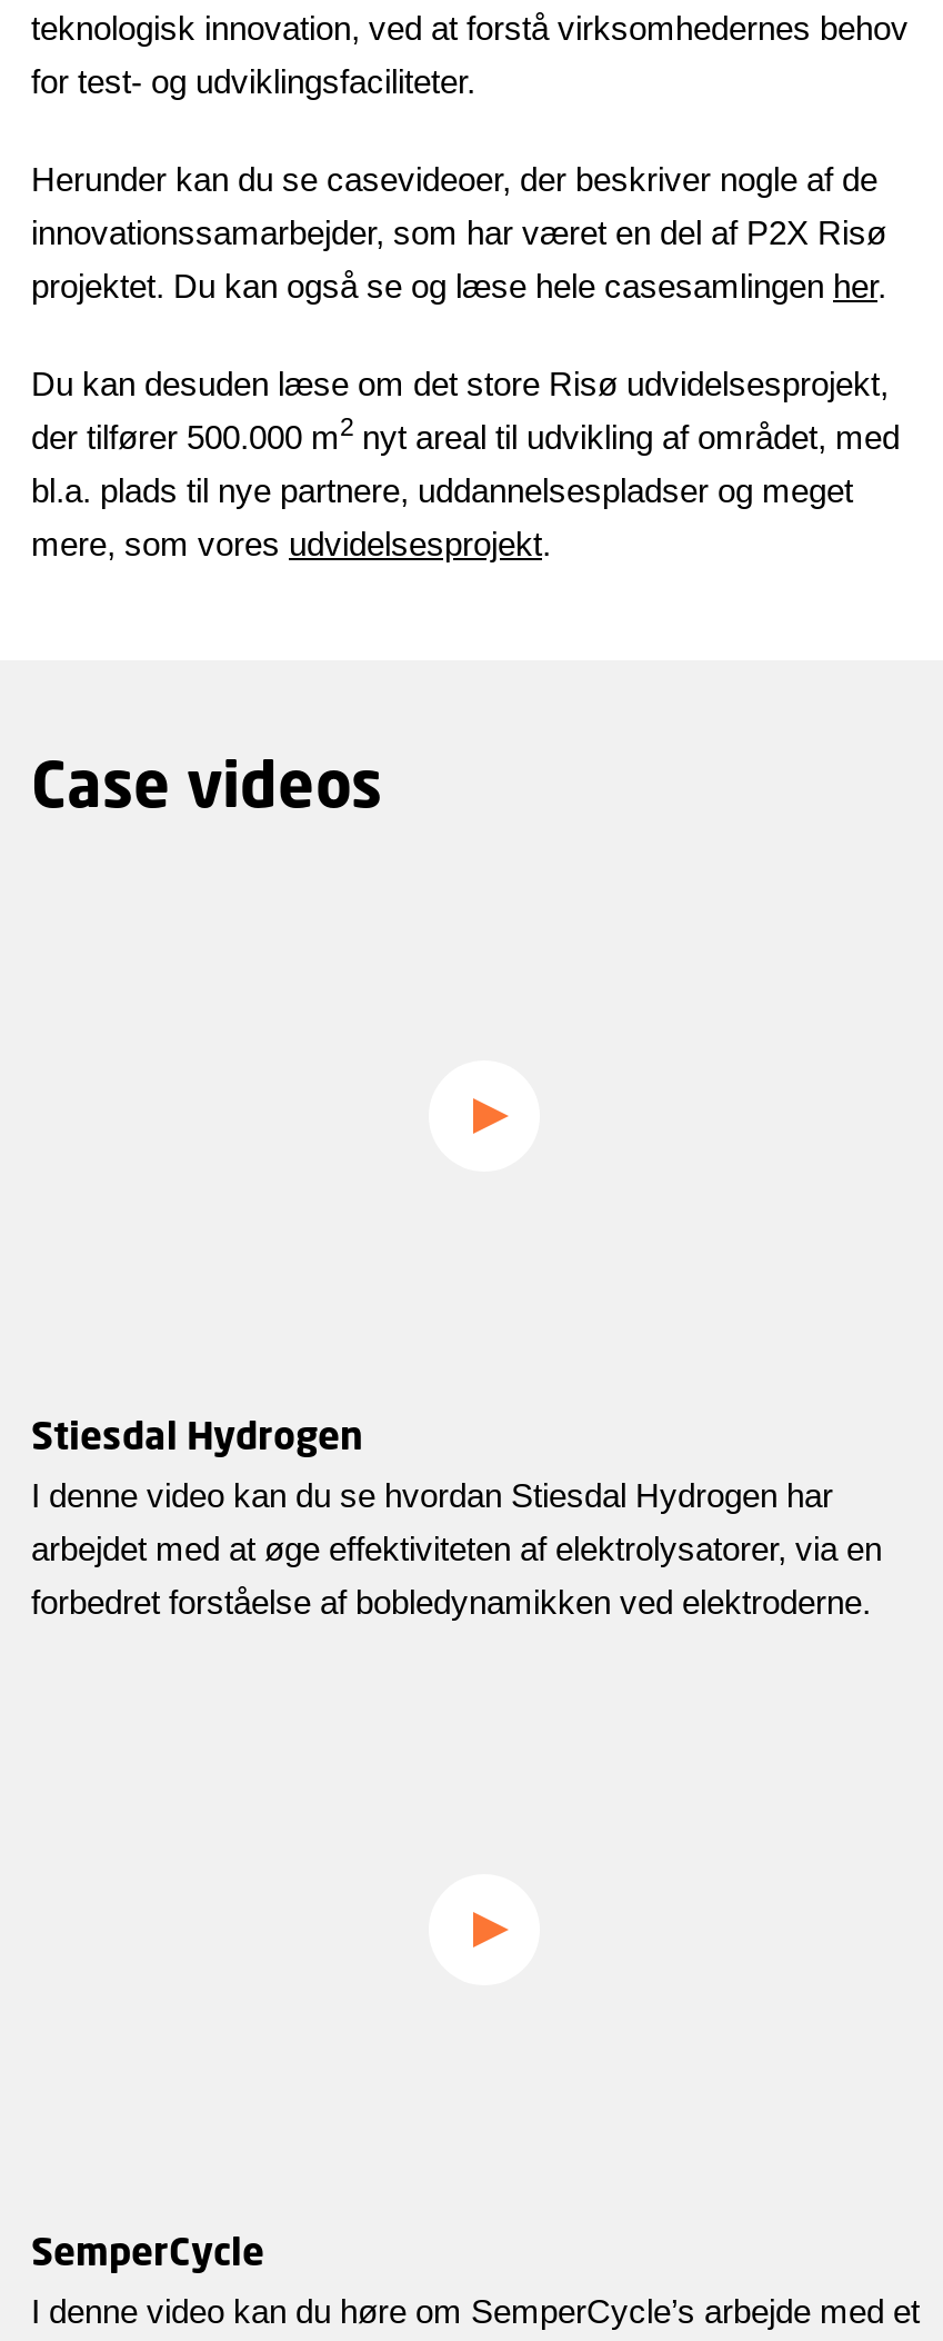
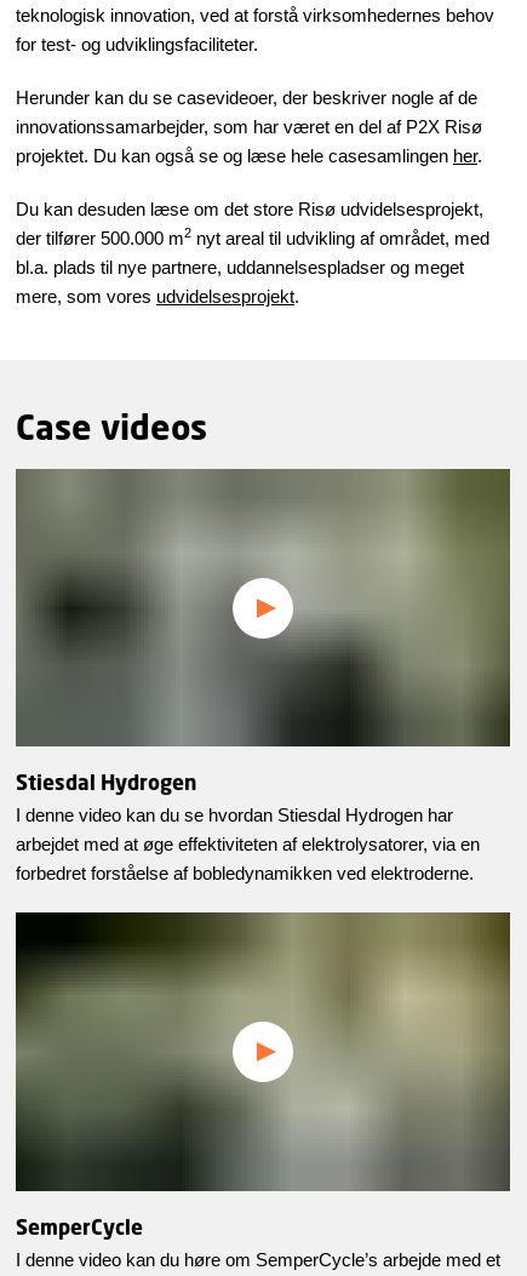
none -> [15,468,511,748] [image]
none -> [15,911,511,1192] [image]

